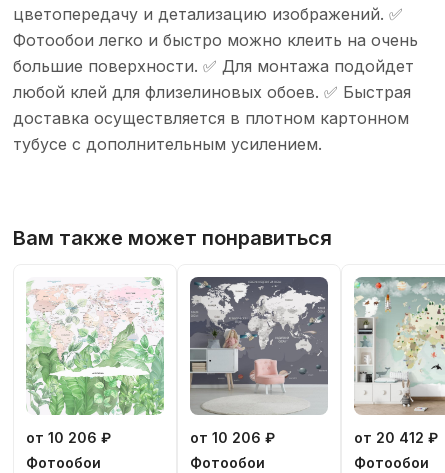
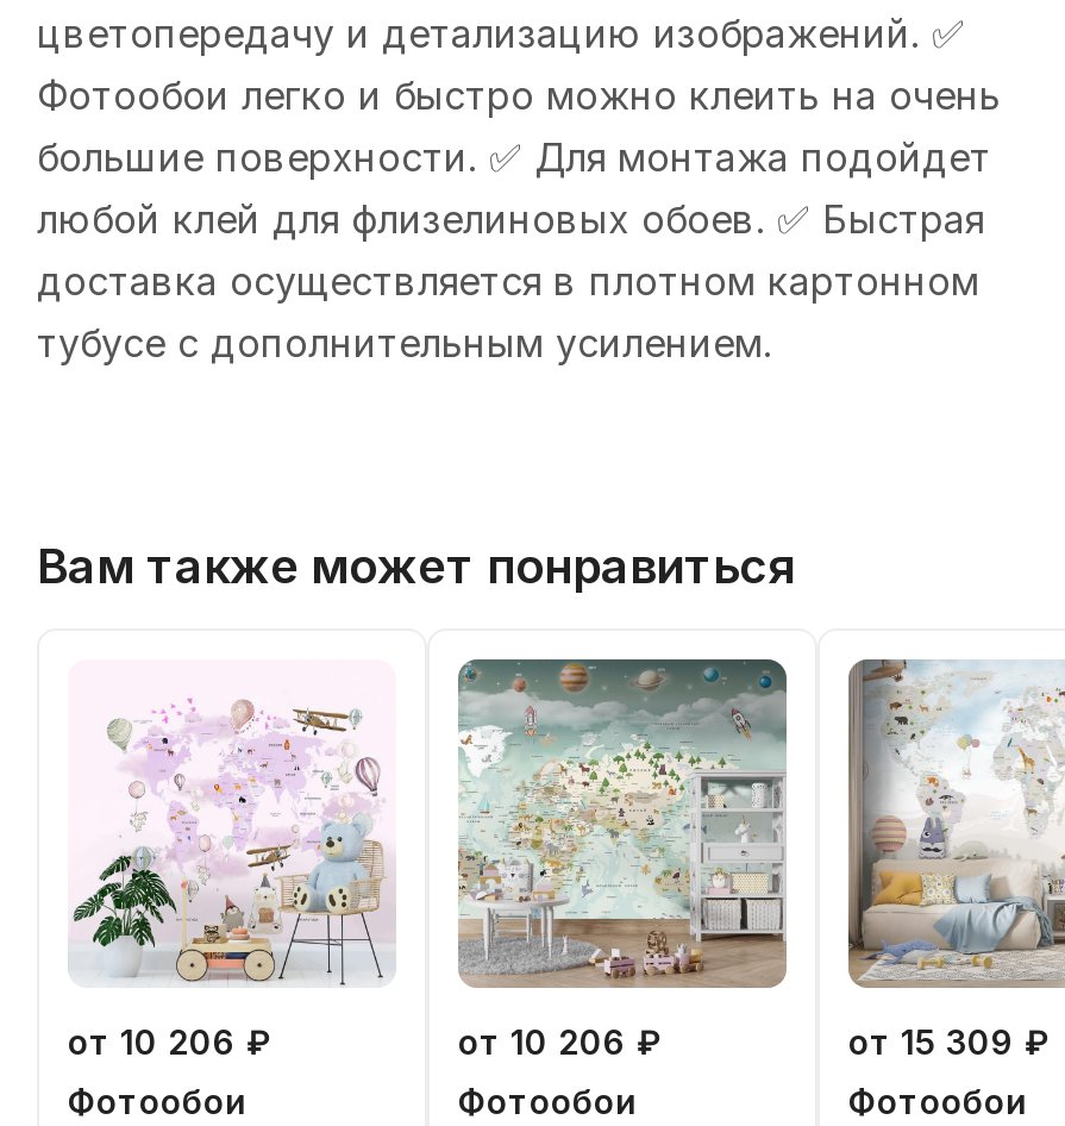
[25,277,165,416] [image] -> [68,662,396,988] [image]
[189,277,328,415] [image] -> [456,659,787,988] [image]
[354,276,442,446] [image] | от 20 412 ₽ -> [846,659,1058,1062] [image] | от 15 309 ₽

